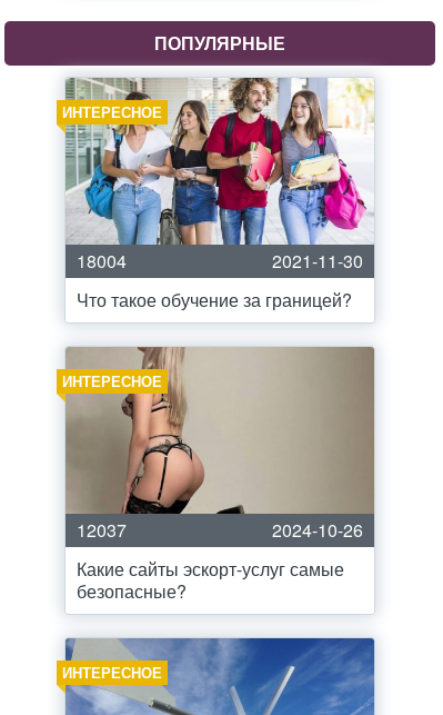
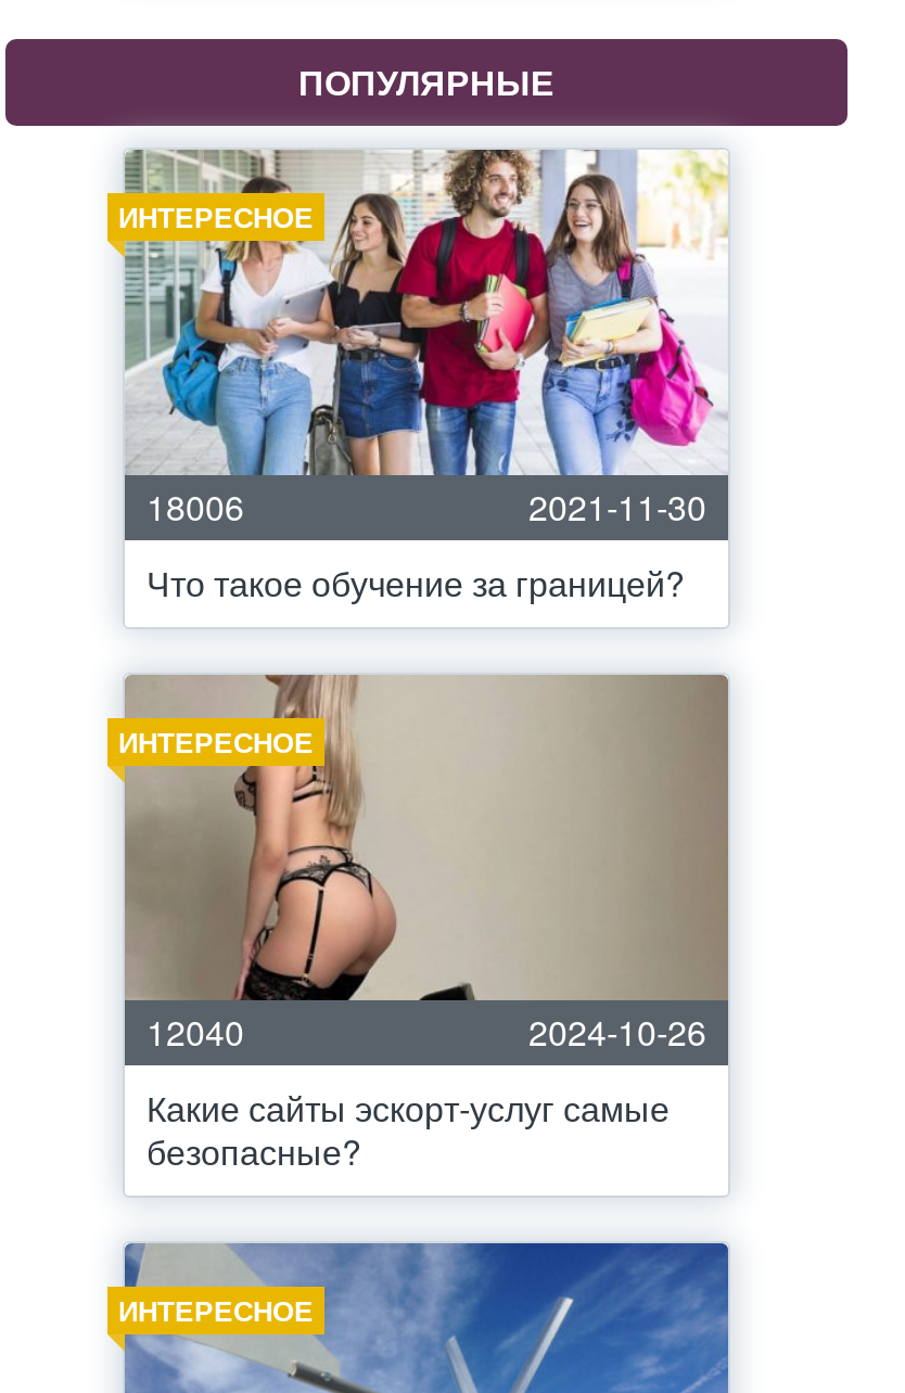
[77,248,127,274] 18004 -> [146,482,244,532] 18006
[77,517,127,543] 12037 -> [146,1007,244,1057] 12040

